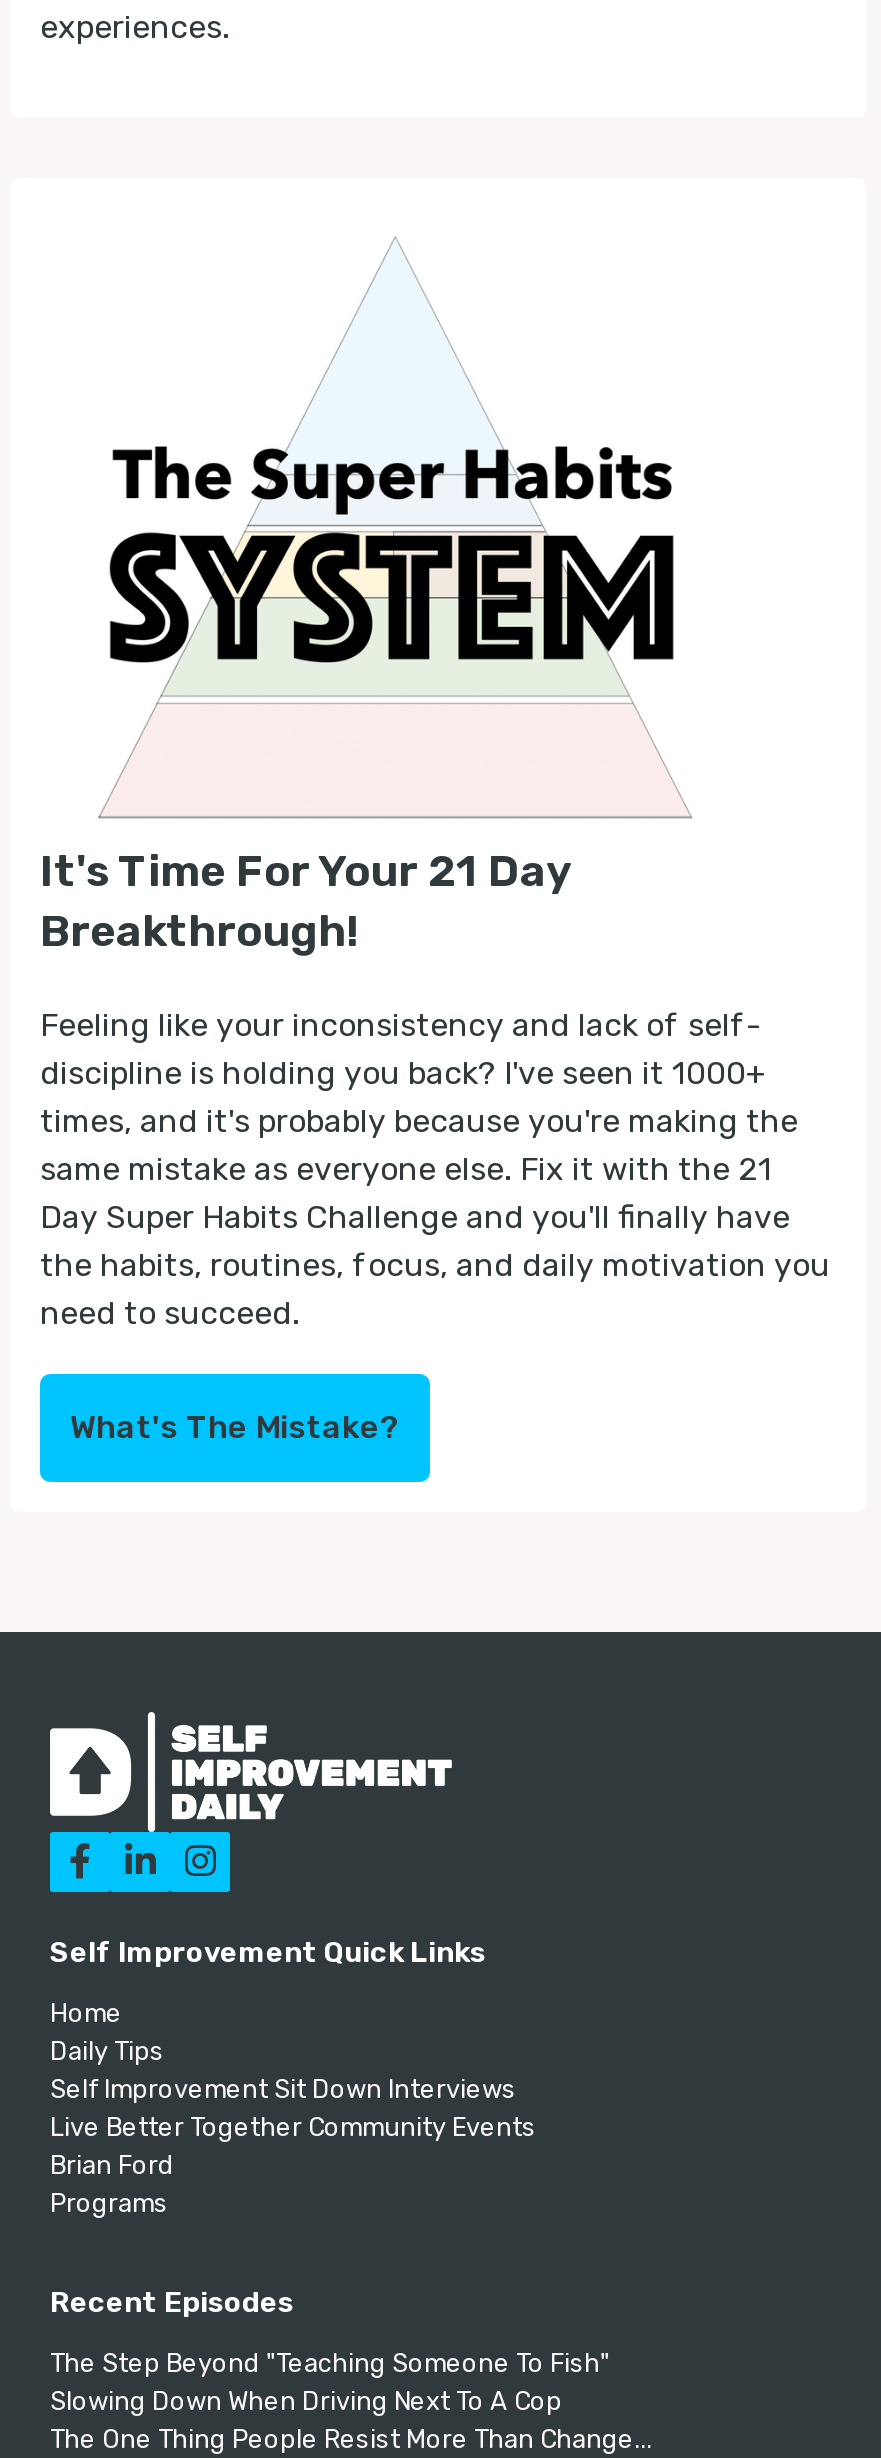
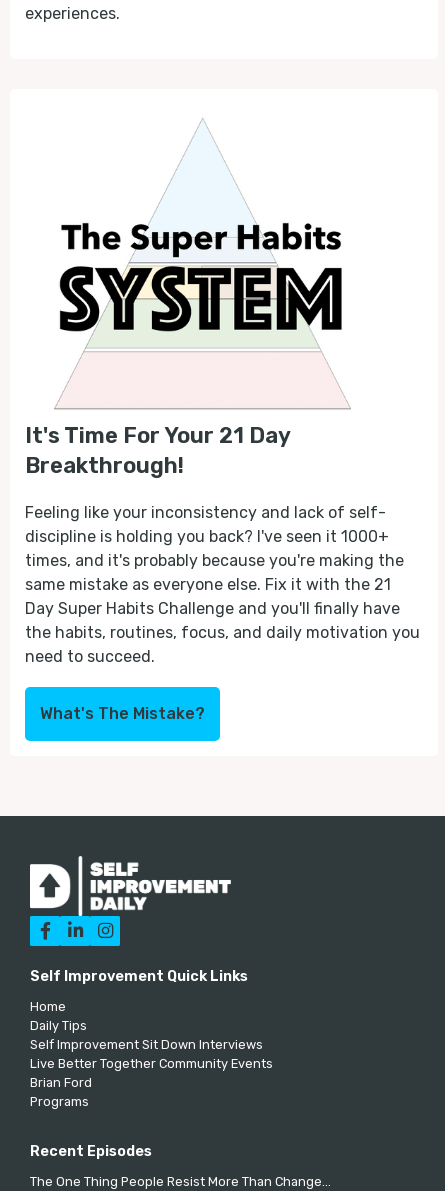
[50,2348,610,2416] The Step Beyond "Teaching Someone To Fish" | Slowing Down When Driving Next To A Cop -> none

